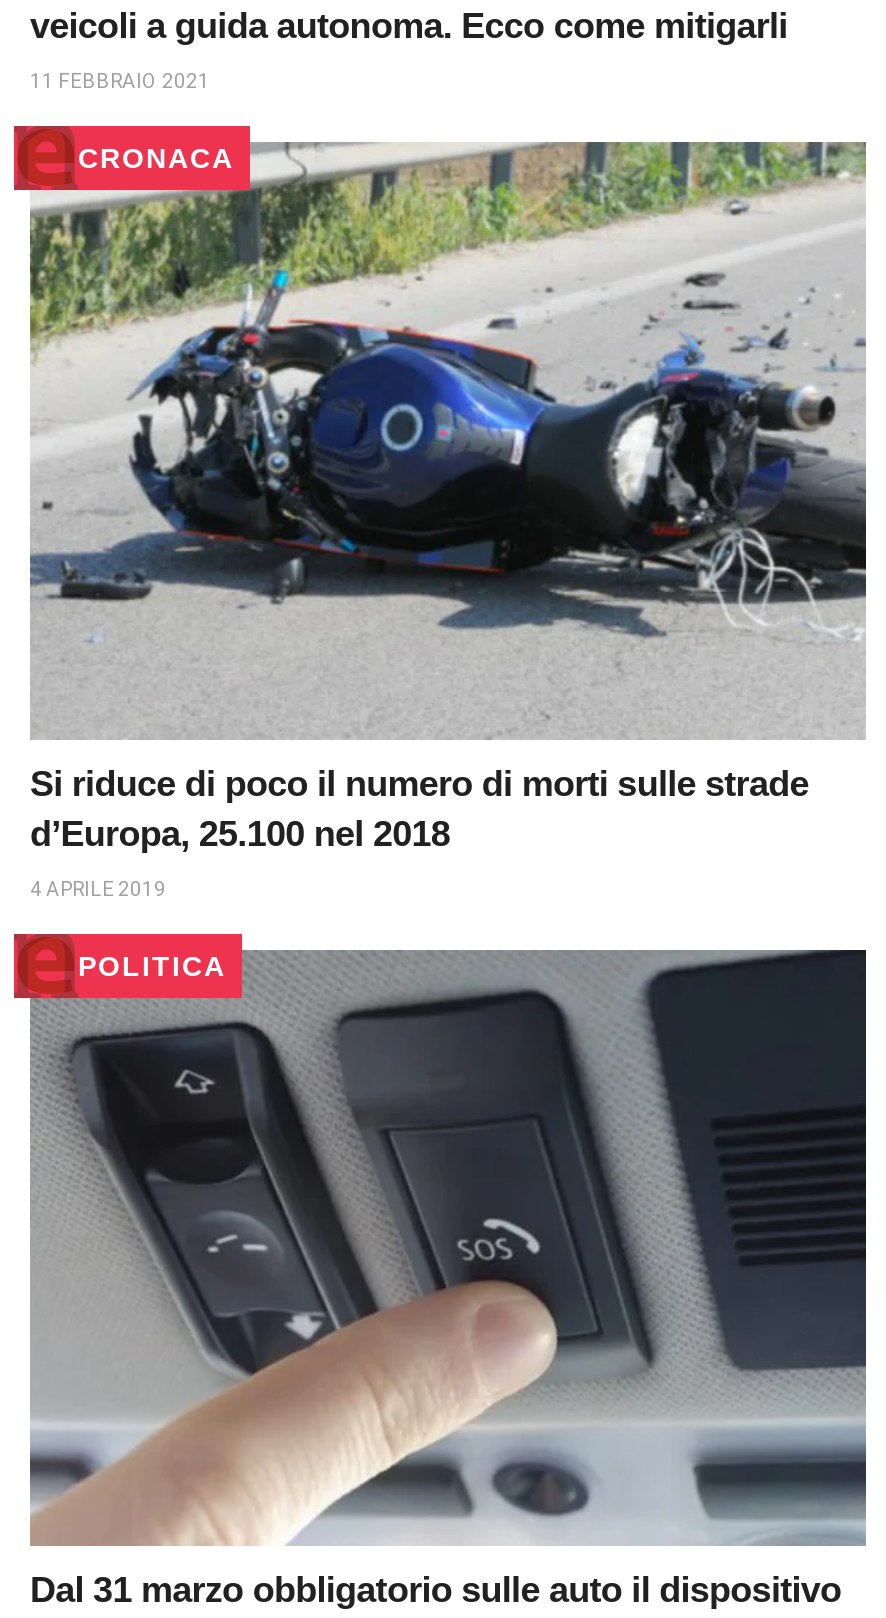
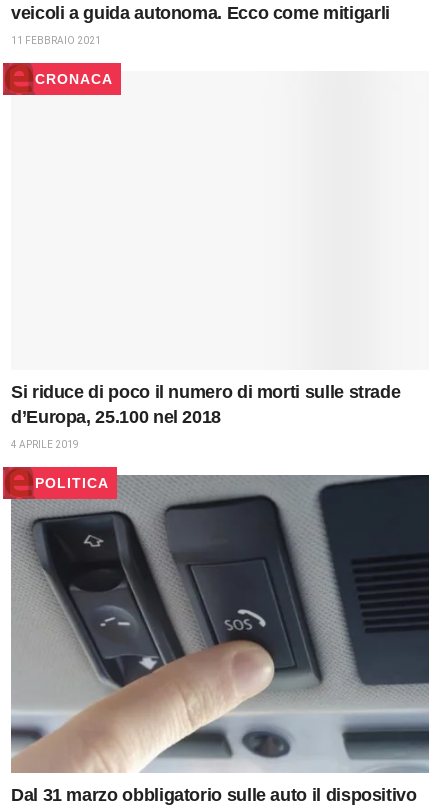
[28,140,868,740] [image] -> none

